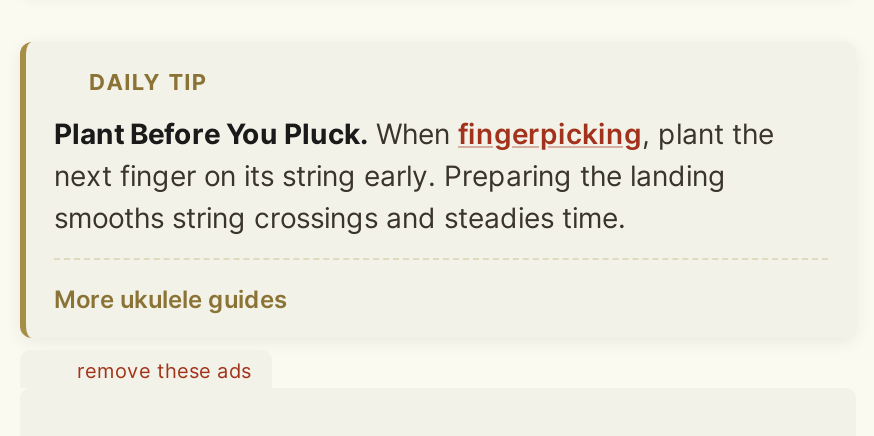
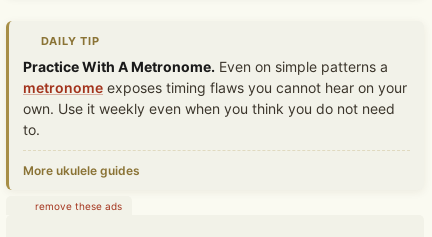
[54,116,774,234] Plant Before You Pluck. When fingerpicking, plant the | next finger on its string early. Preparing the landing | smooths string crossings and steadies time. -> [23,58,407,138] Practice With A Metronome. Even on simple patterns a | metronome exposes timing flaws you cannot hear on your | own. Use it weekly even when you think you do not need | to.

